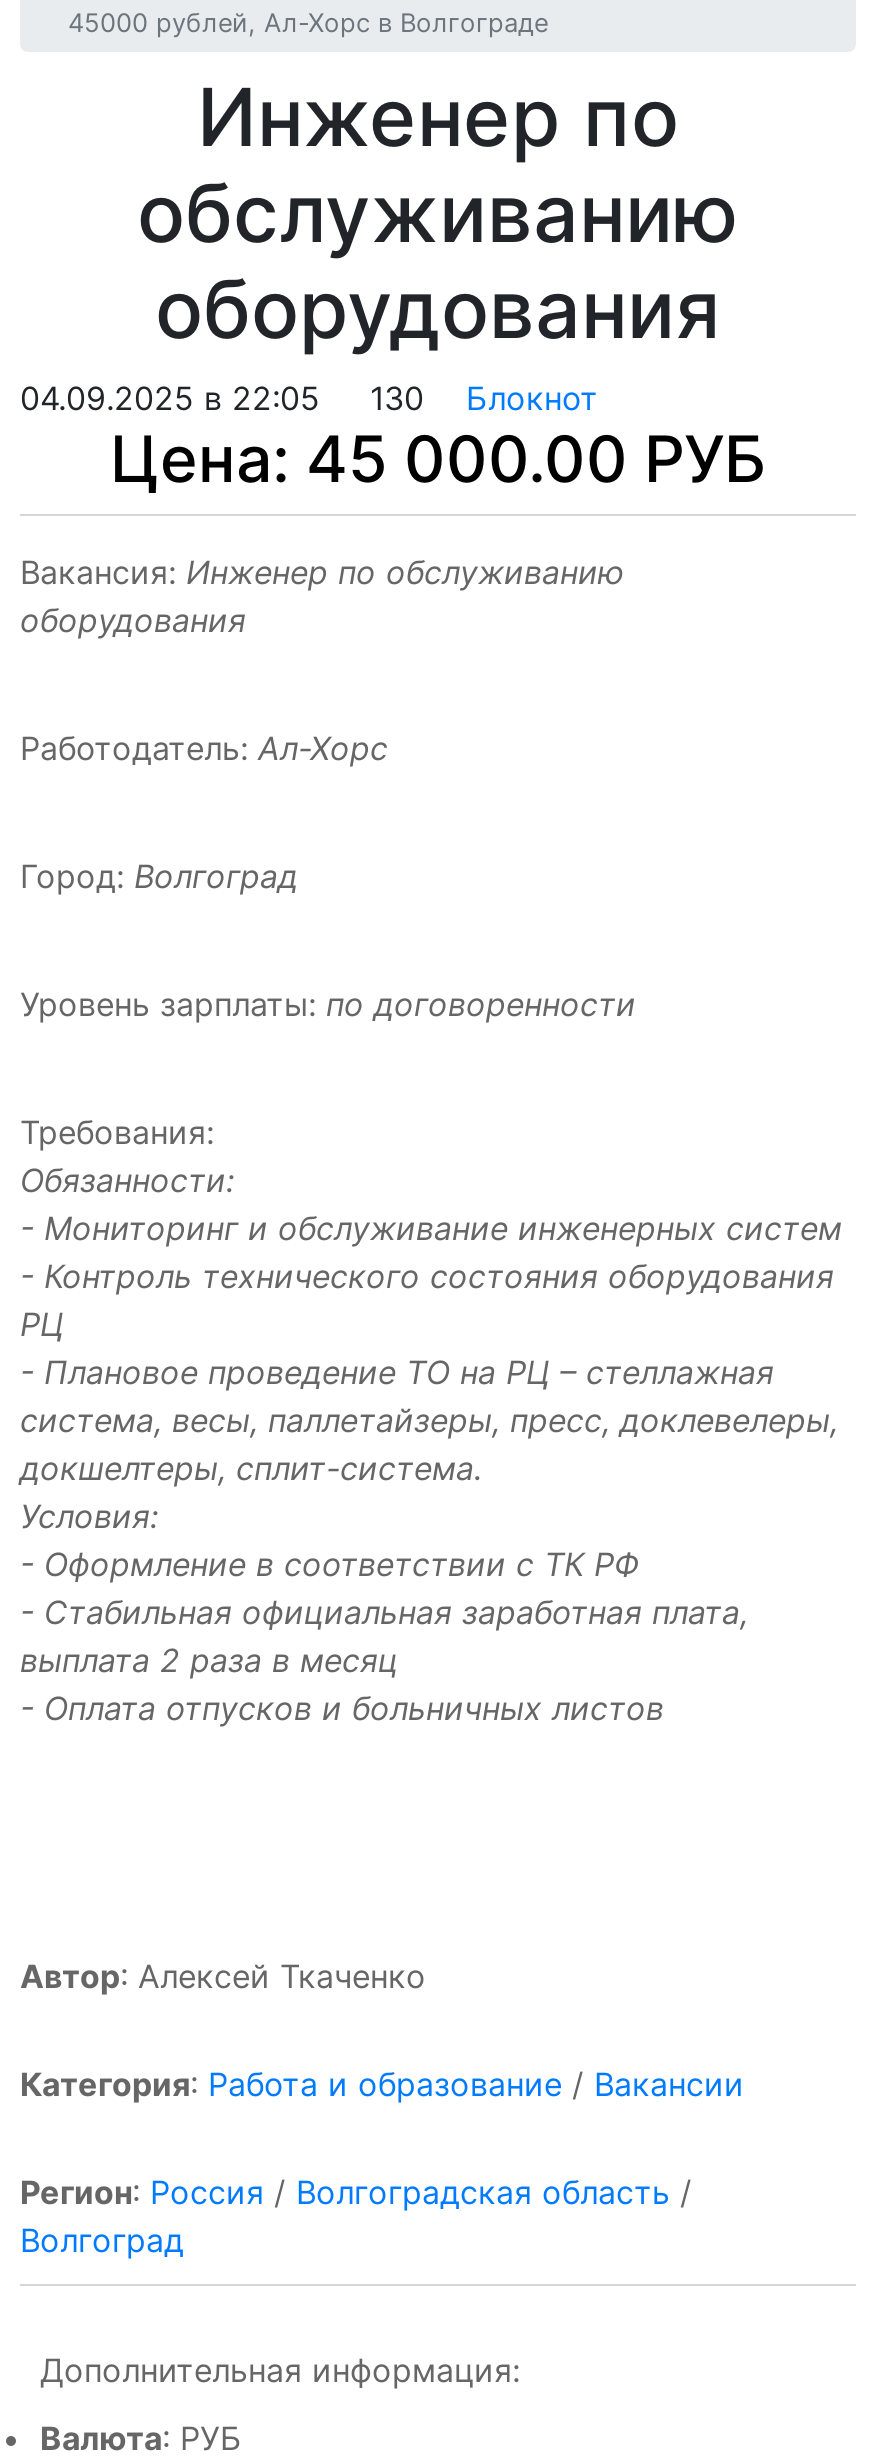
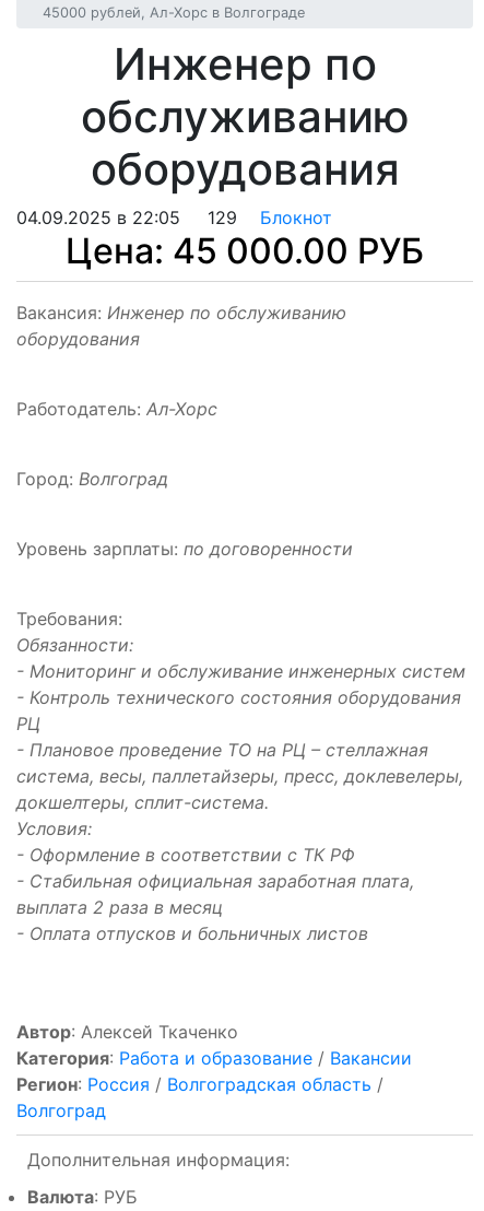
[20,378,598,418] 04.09.2025 в 22:05 130 Блокнот -> [16,207,332,228] 04.09.2025 в 22:05 129 Блокнот

